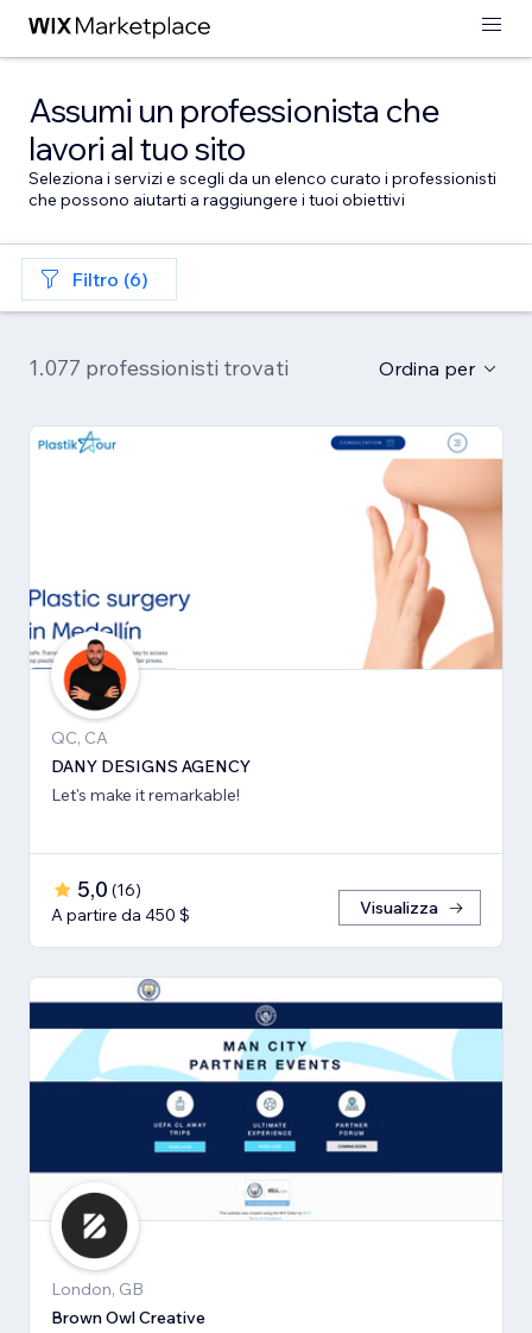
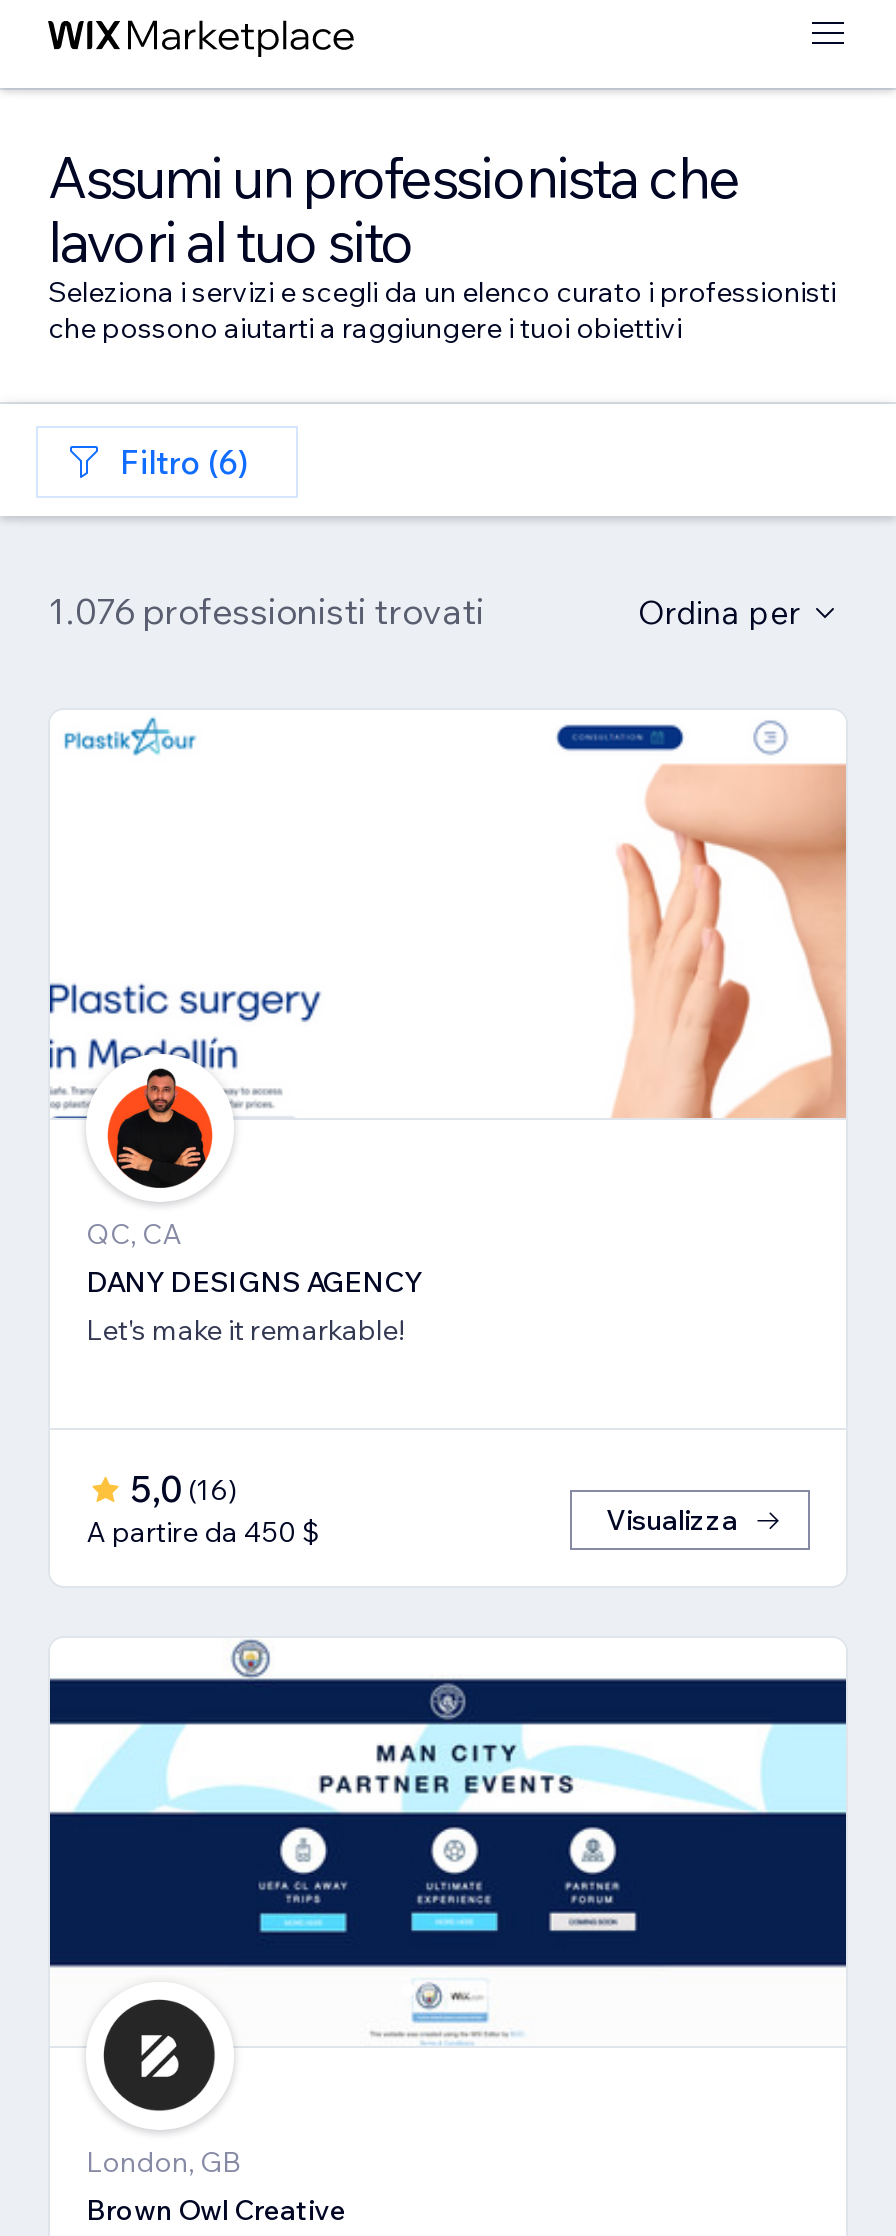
[28,354,289,381] 1.077 professionisti trovati -> [48,588,484,634] 1.076 professionisti trovati

